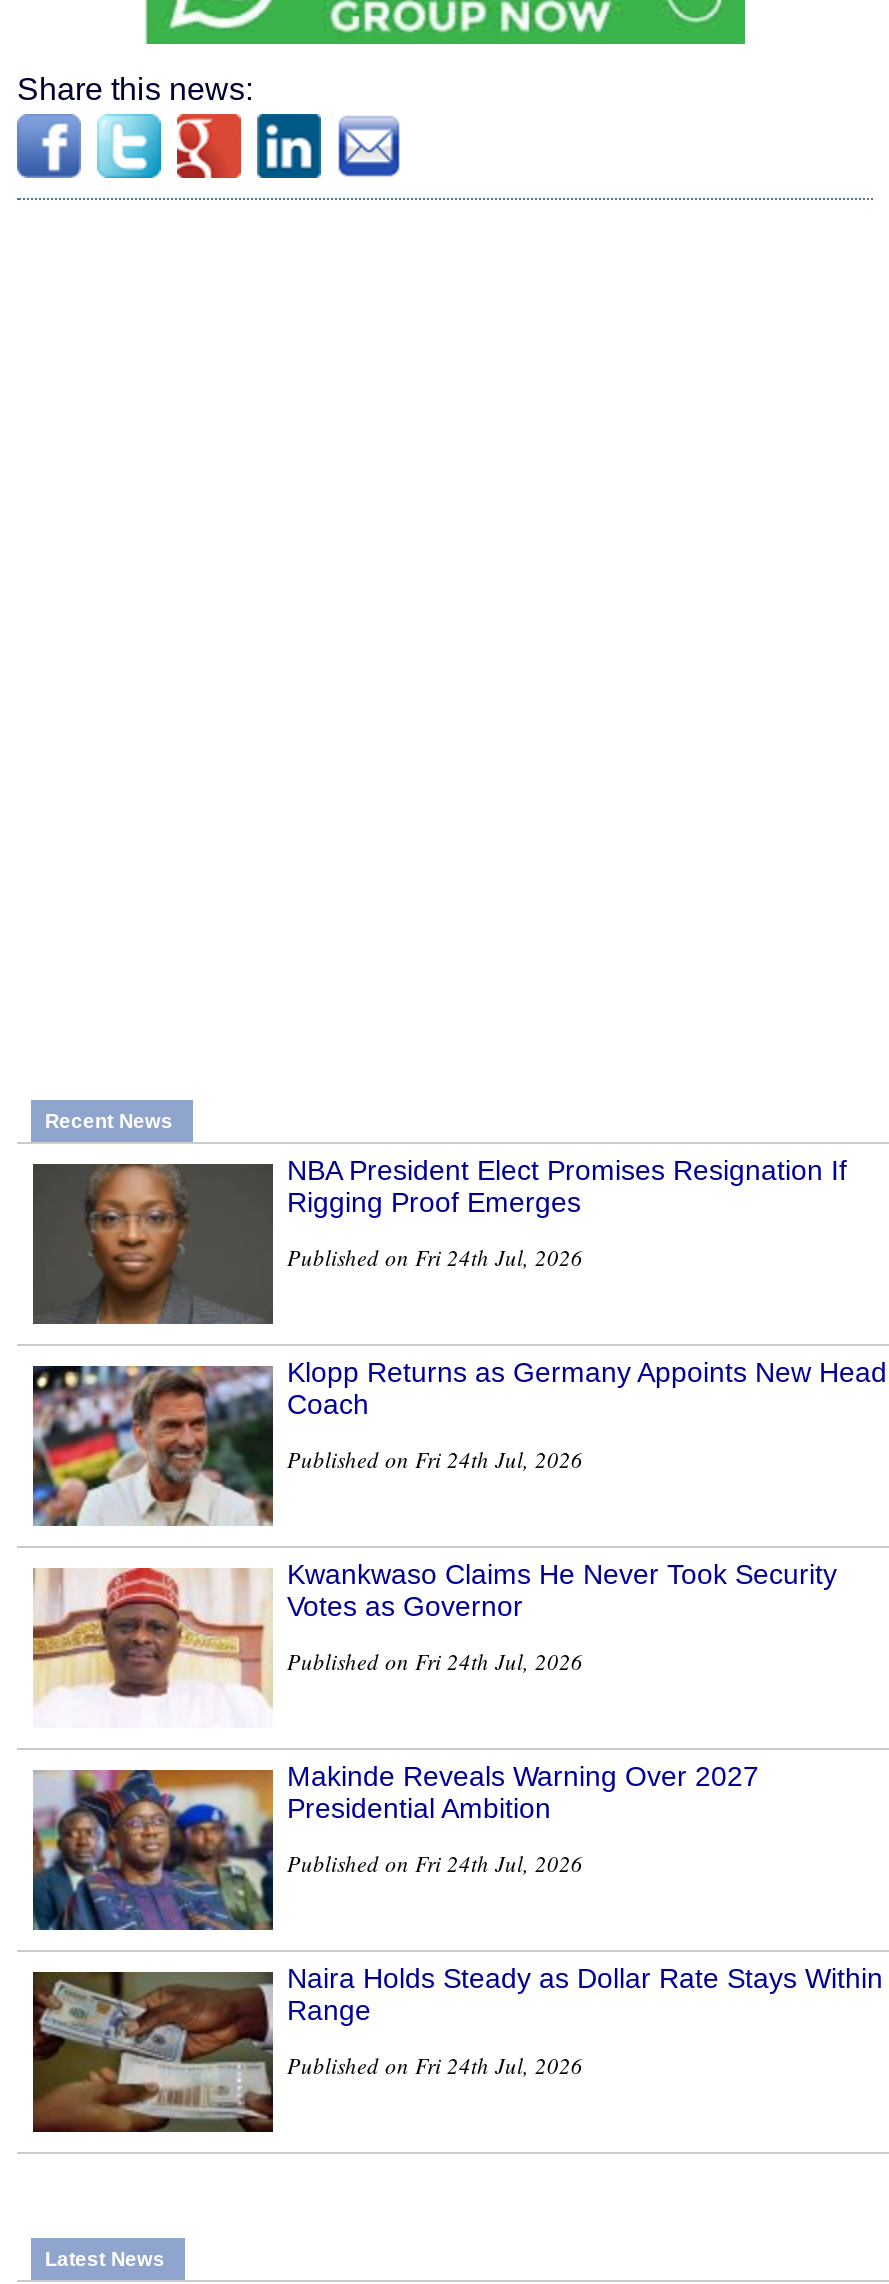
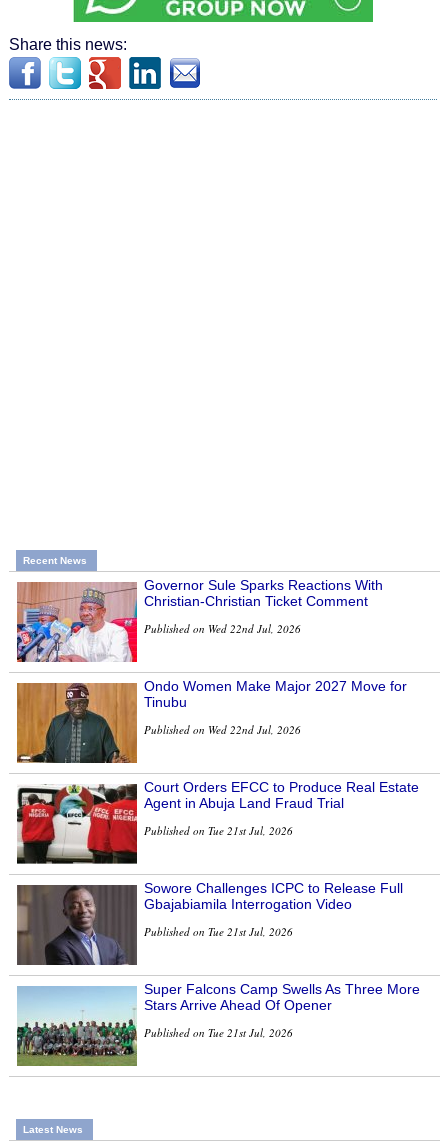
[31,1154,847,1326] [image] | NBA President Elect Promises Resignation If | Rigging Proof Emerges -> [16,577,383,663] [image] | Governor Sule Sparks Reactions With | Christian-Christian Ticket Comment
[287,1242,583,1272] Published on Fri 24th Jul, 2026 -> [144,621,301,636] Published on Wed 22nd Jul, 2026
[31,1356,887,1528] [image] | Klopp Returns as Germany Appoints New Head | Coach -> [16,678,407,764] [image] | Ondo Women Make Major 2027 Move for | Tinubu
[287,1444,583,1474] Published on Fri 24th Jul, 2026 -> [144,722,301,737] Published on Wed 22nd Jul, 2026
[31,1558,837,1728] [image] | Kwankwaso Claims He Never Took Security | Votes as Governor -> [16,779,419,865] [image] | Court Orders EFCC to Produce Real Estate | Agent in Abuja Land Fraud Trial
[287,1646,583,1676] Published on Fri 24th Jul, 2026 -> [144,823,293,838] Published on Tue 21st Jul, 2026
[31,1760,759,1932] [image] | Makinde Reveals Warning Over 2027 | Presidential Ambition -> [17,880,403,966] [image] | Sowore Challenges ICPC to Release Full | Gbajabiamila Interrogation Video
[287,1848,583,1878] Published on Fri 24th Jul, 2026 -> [144,924,293,939] Published on Tue 21st Jul, 2026
[31,1962,883,2134] [image] | Naira Holds Steady as Dollar Rate Stays Within | Range -> [16,981,420,1067] [image] | Super Falcons Camp Swells As Three More | Stars Arrive Ahead Of Opener
[287,2050,583,2080] Published on Fri 24th Jul, 2026 -> [144,1025,293,1040] Published on Tue 21st Jul, 2026

